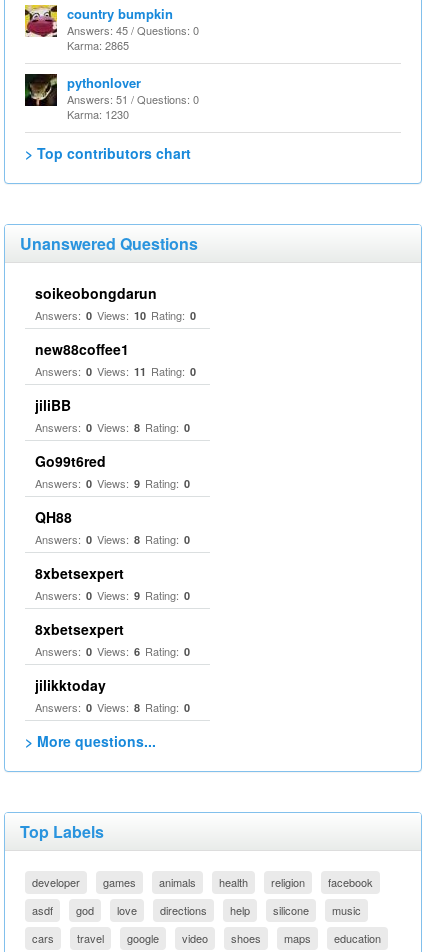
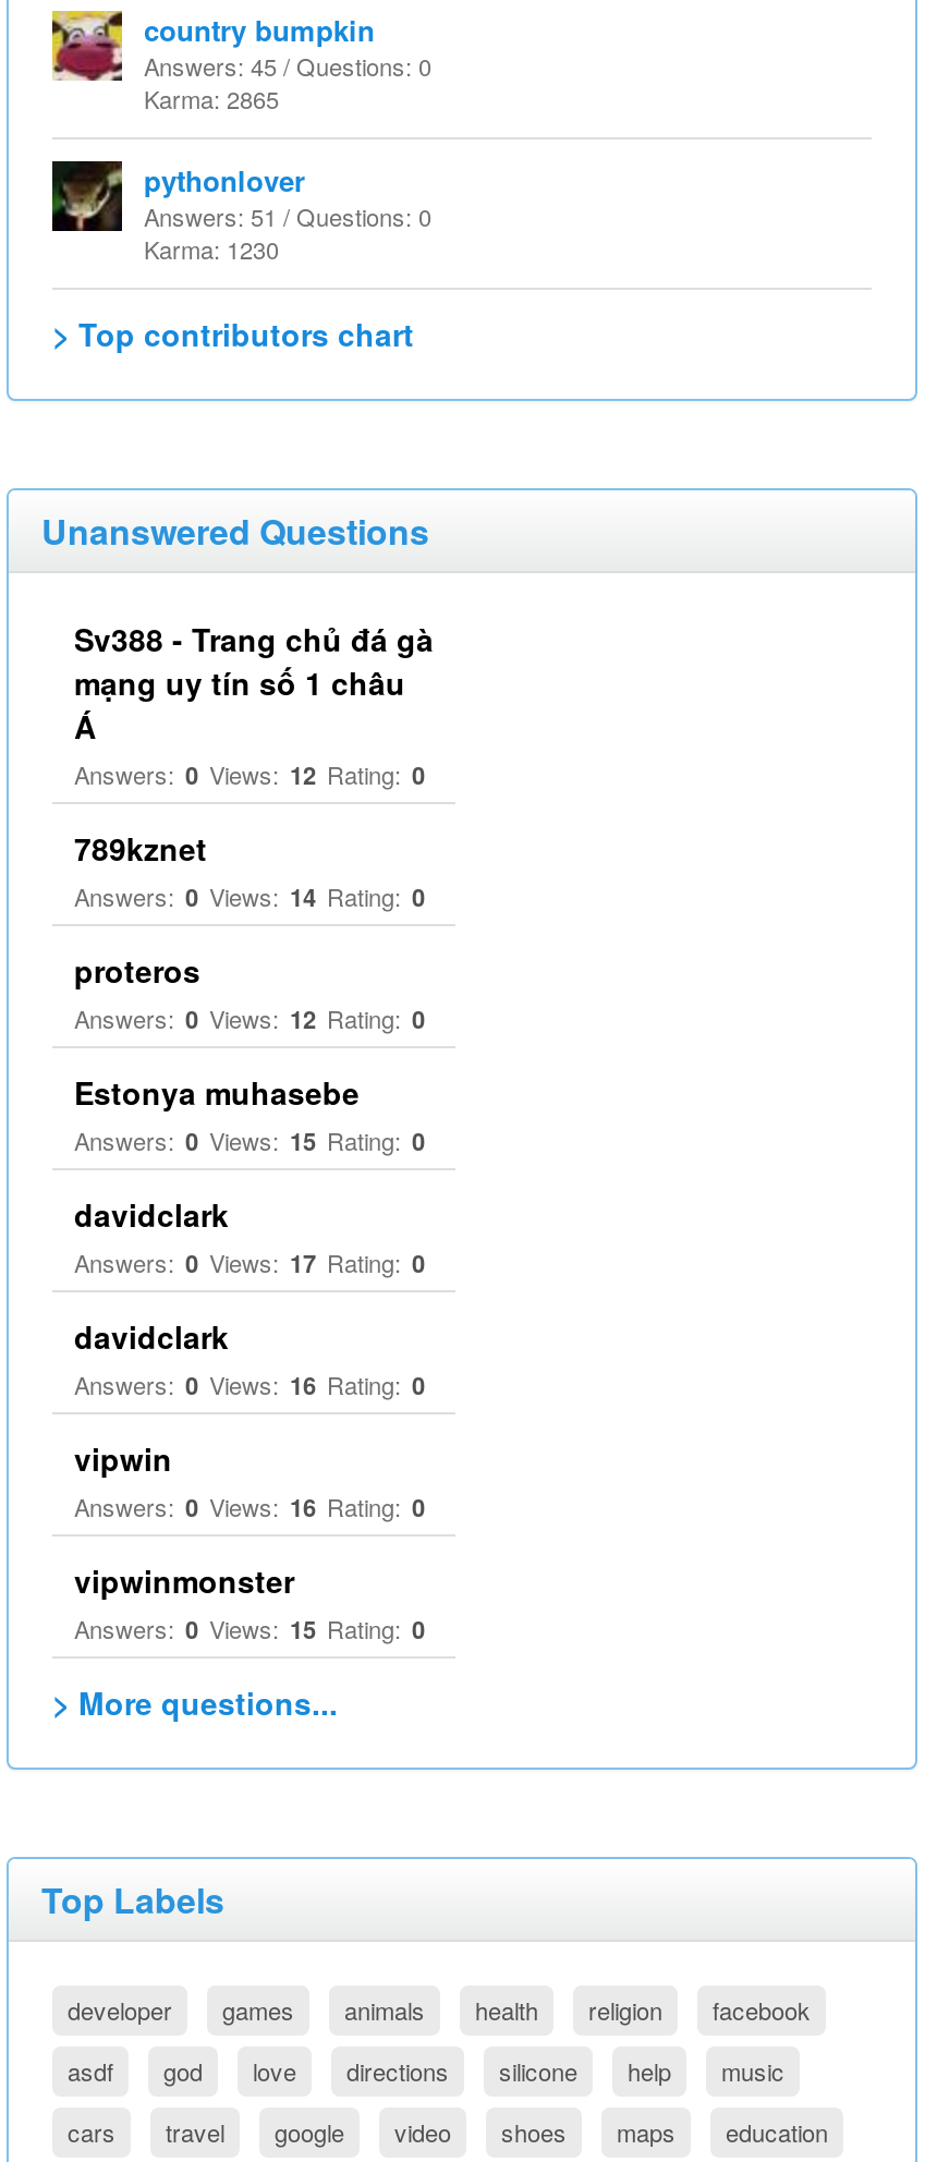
[35,283,196,323] soikeobongdarun | Answers: 0 Views: 10 Rating: 0 -> [74,617,434,791] Sv388 - Trang chủ đá gà | mạng uy tín số 1 châu | Á | Answers: 0 Views: 12 Rating: 0
[35,339,196,379] new88coffee1 | Answers: 0 Views: 11 Rating: 0 -> [74,826,425,913] 789kznet | Answers: 0 Views: 14 Rating: 0
[35,395,190,435] jiliBB | Answers: 0 Views: 8 Rating: 0 -> [74,948,425,1035] proteros | Answers: 0 Views: 12 Rating: 0
[35,451,190,491] Go99t6red | Answers: 0 Views: 9 Rating: 0 -> [74,1070,425,1157] Estonya muhasebe | Answers: 0 Views: 15 Rating: 0
[35,507,190,547] QH88 | Answers: 0 Views: 8 Rating: 0 -> [74,1192,425,1279] davidclark | Answers: 0 Views: 17 Rating: 0
[35,563,190,603] 8xbetsexpert | Answers: 0 Views: 9 Rating: 0 -> [74,1314,425,1401] davidclark | Answers: 0 Views: 16 Rating: 0
[35,619,190,659] 8xbetsexpert | Answers: 0 Views: 6 Rating: 0 -> [74,1436,425,1523] vipwin | Answers: 0 Views: 16 Rating: 0
[35,675,190,715] jilikktoday | Answers: 0 Views: 8 Rating: 0 -> [74,1558,425,1645] vipwinmonster | Answers: 0 Views: 15 Rating: 0
moved [273,902,309,918] -> [499,2053,577,2088]: silicone

